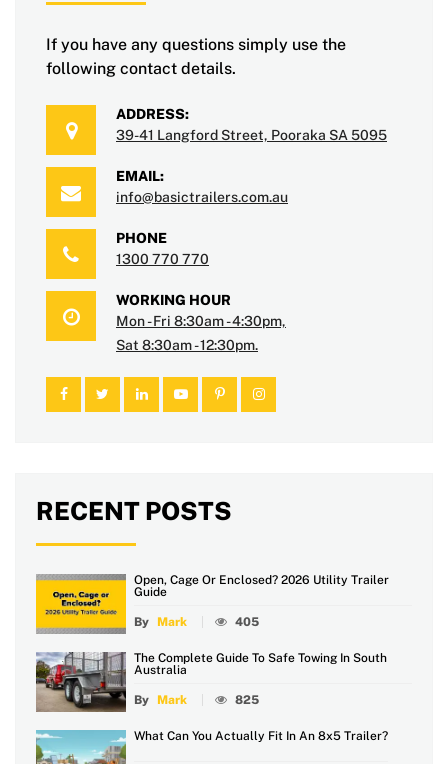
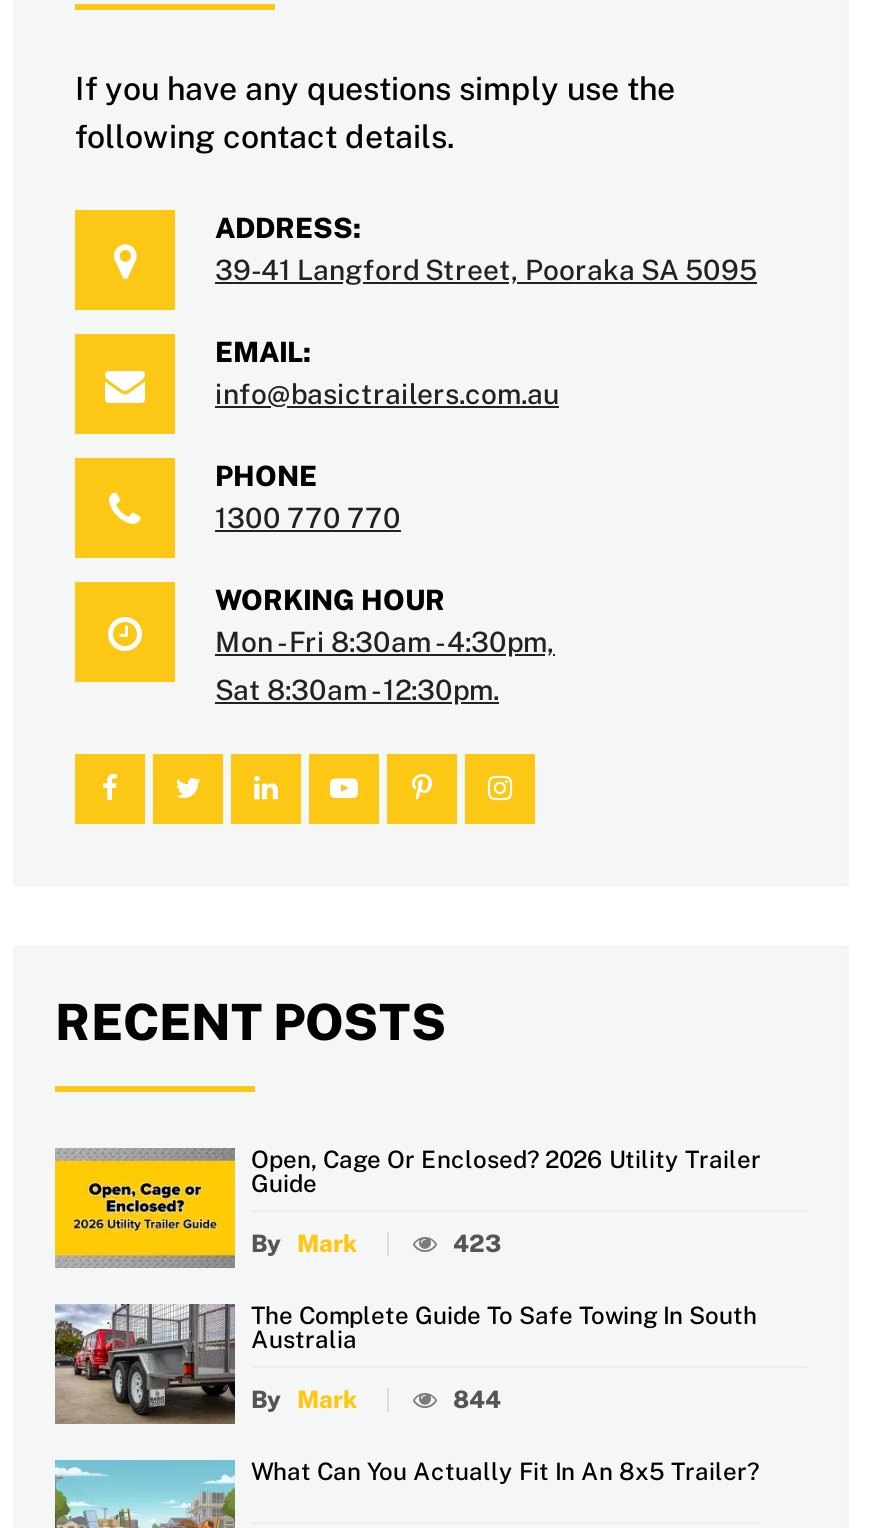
[232,615,259,629] 405 -> [447,1230,501,1258] 423
[232,693,259,707] 825 -> [447,1386,501,1414] 844

